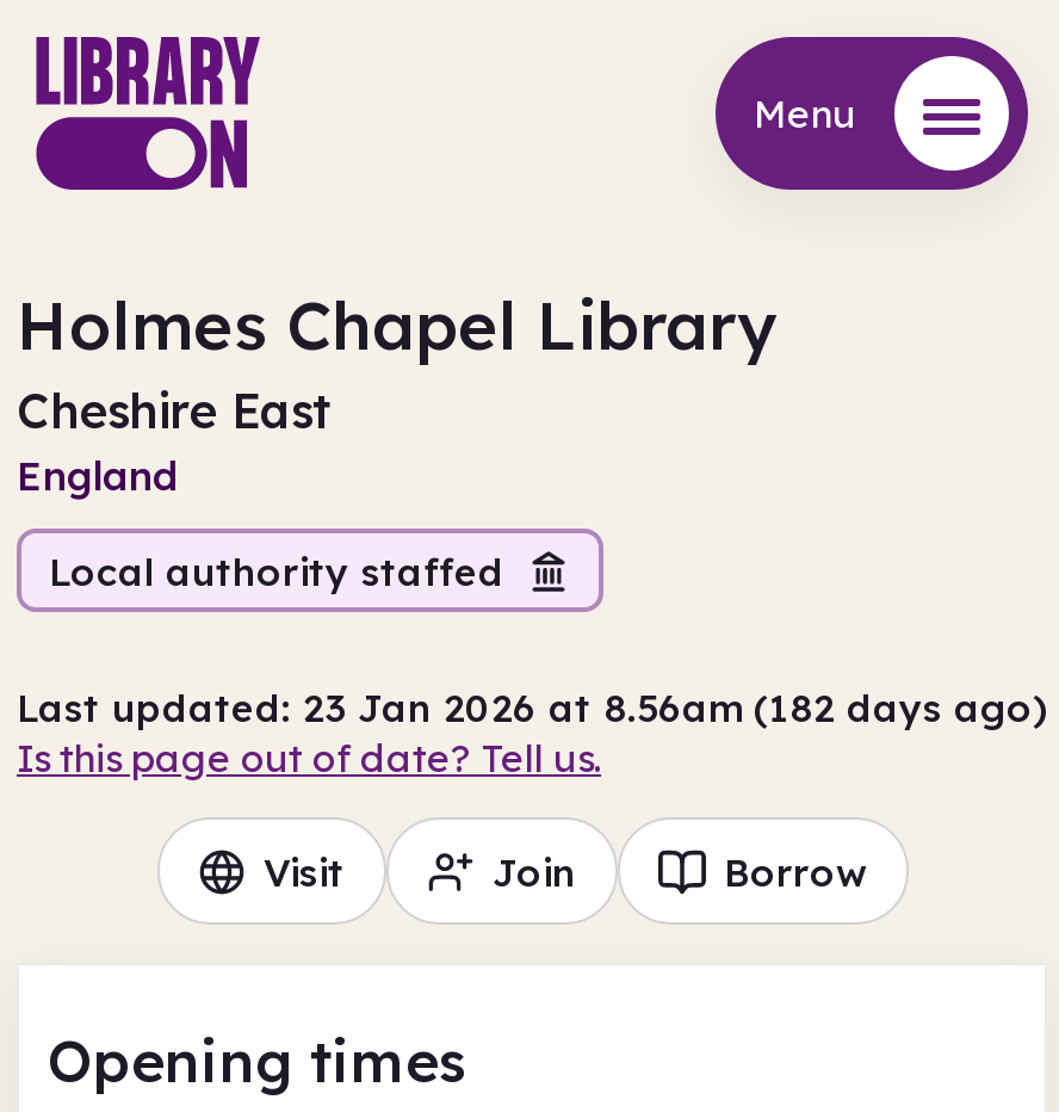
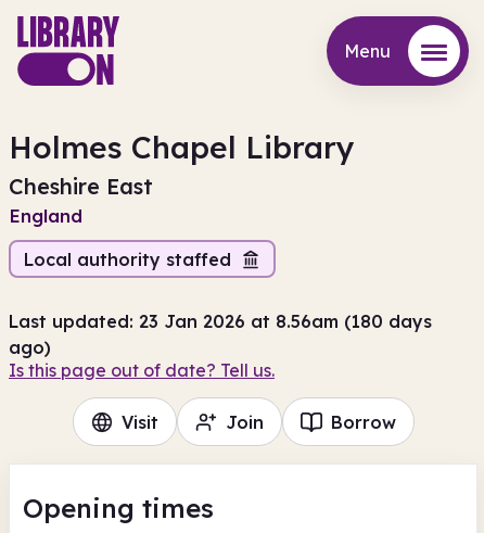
[17,684,1047,731] Last updated: 23 Jan 2026 at 8.56am (182 days ago) -> [9,310,432,358] Last updated: 23 Jan 2026 at 8.56am (180 days | ago)

